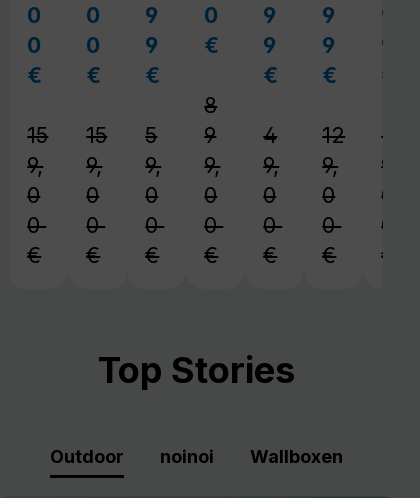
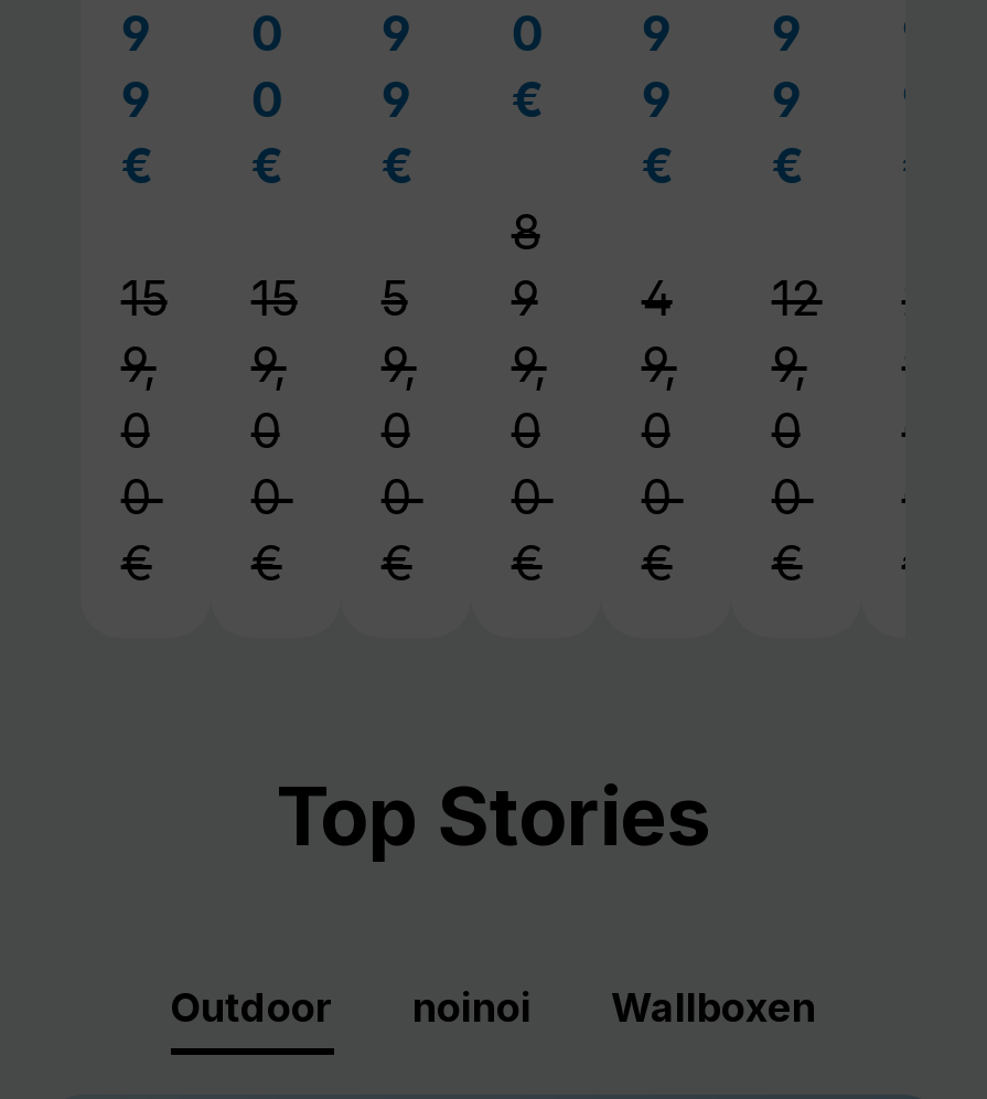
[27,2,41,28] 0 -> [121,5,150,63] 9
[27,32,46,58] 0 -> [121,72,161,129] 9

